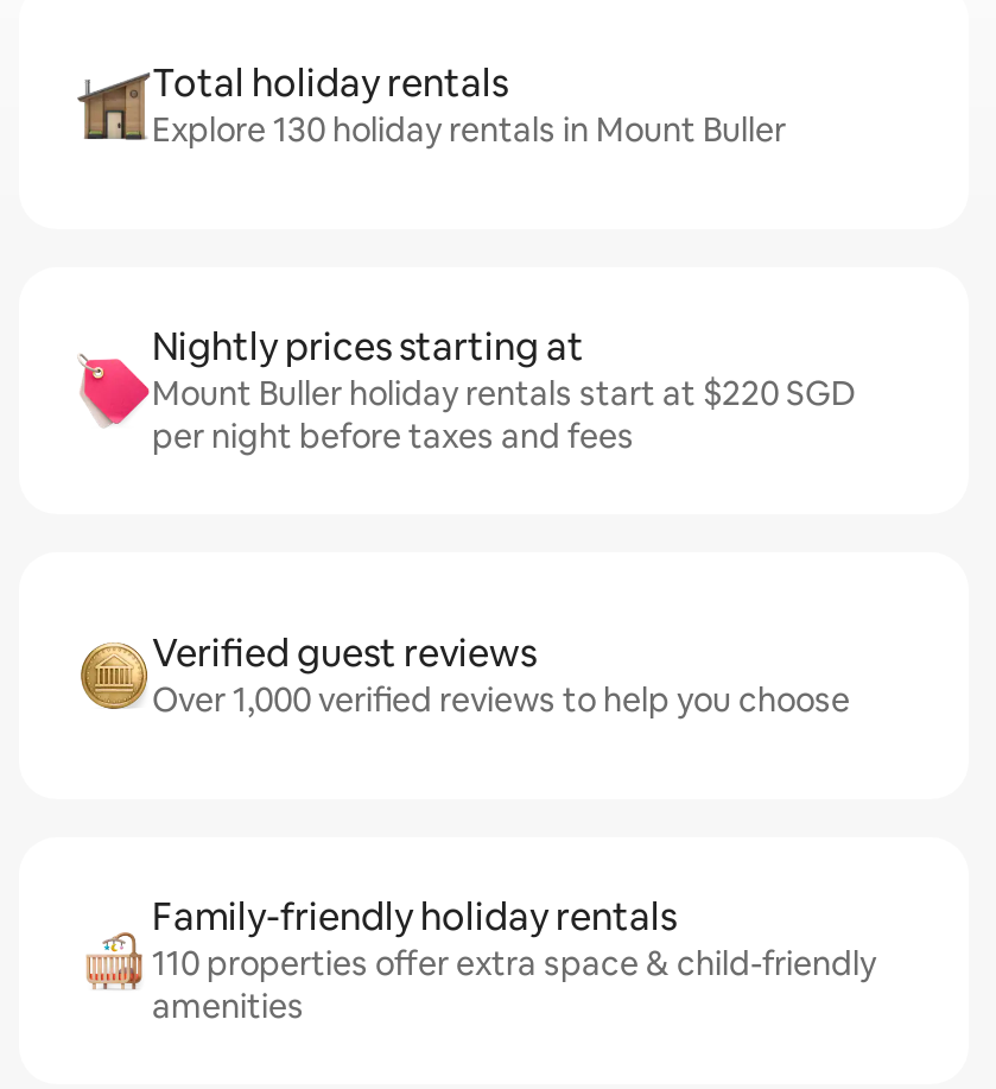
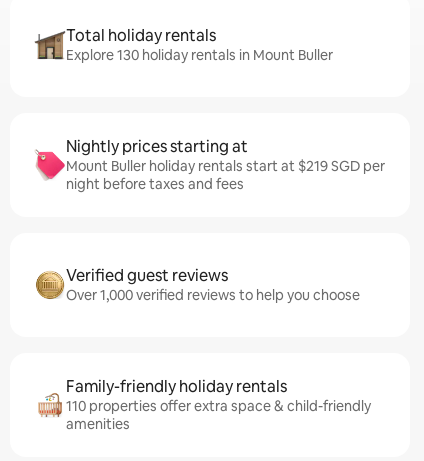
[152,373,855,458] Mount Buller holiday rentals start at $220 SGD | per night before taxes and fees -> [66,157,385,193] Mount Buller holiday rentals start at $219 SGD per | night before taxes and fees

